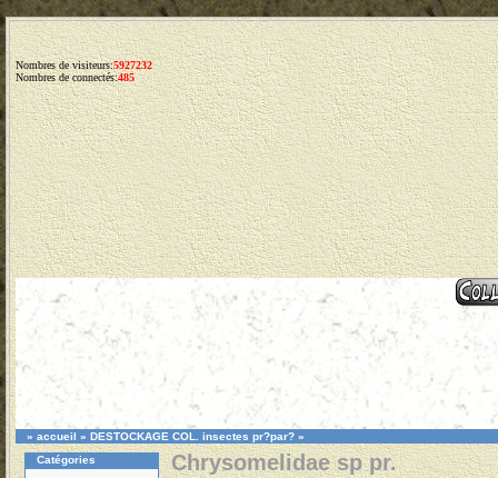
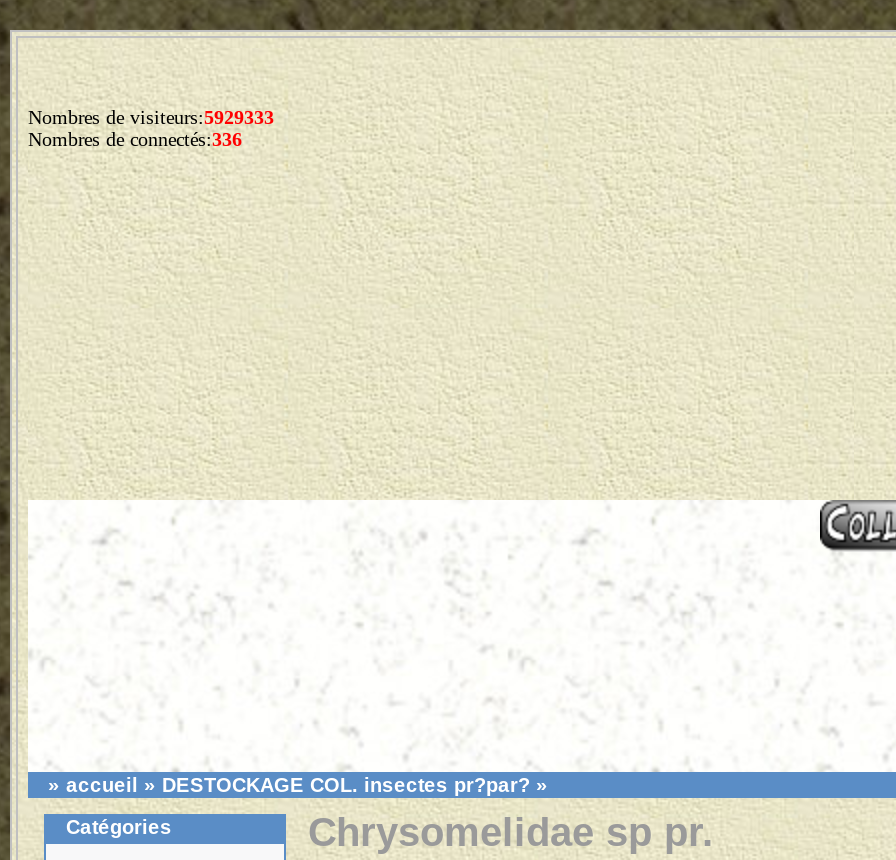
[16,59,152,71] Nombres de visiteurs:5927232 -> [28,106,274,128] Nombres de visiteurs:5929333
[16,71,135,83] Nombres de connectés:485 -> [28,128,242,150] Nombres de connectés:336

